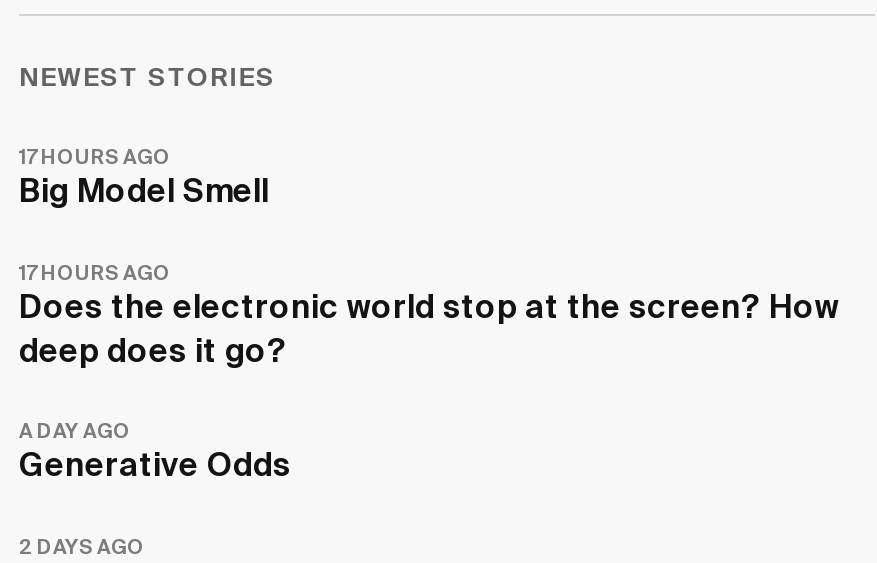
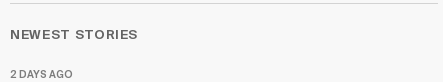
[19,148,839,485] 17 HOURS AGO | Big Model Smell | 17 HOURS AGO | Does the electronic world stop at the screen? How | deep does it go? | A DAY AGO | Generative Odds -> none

